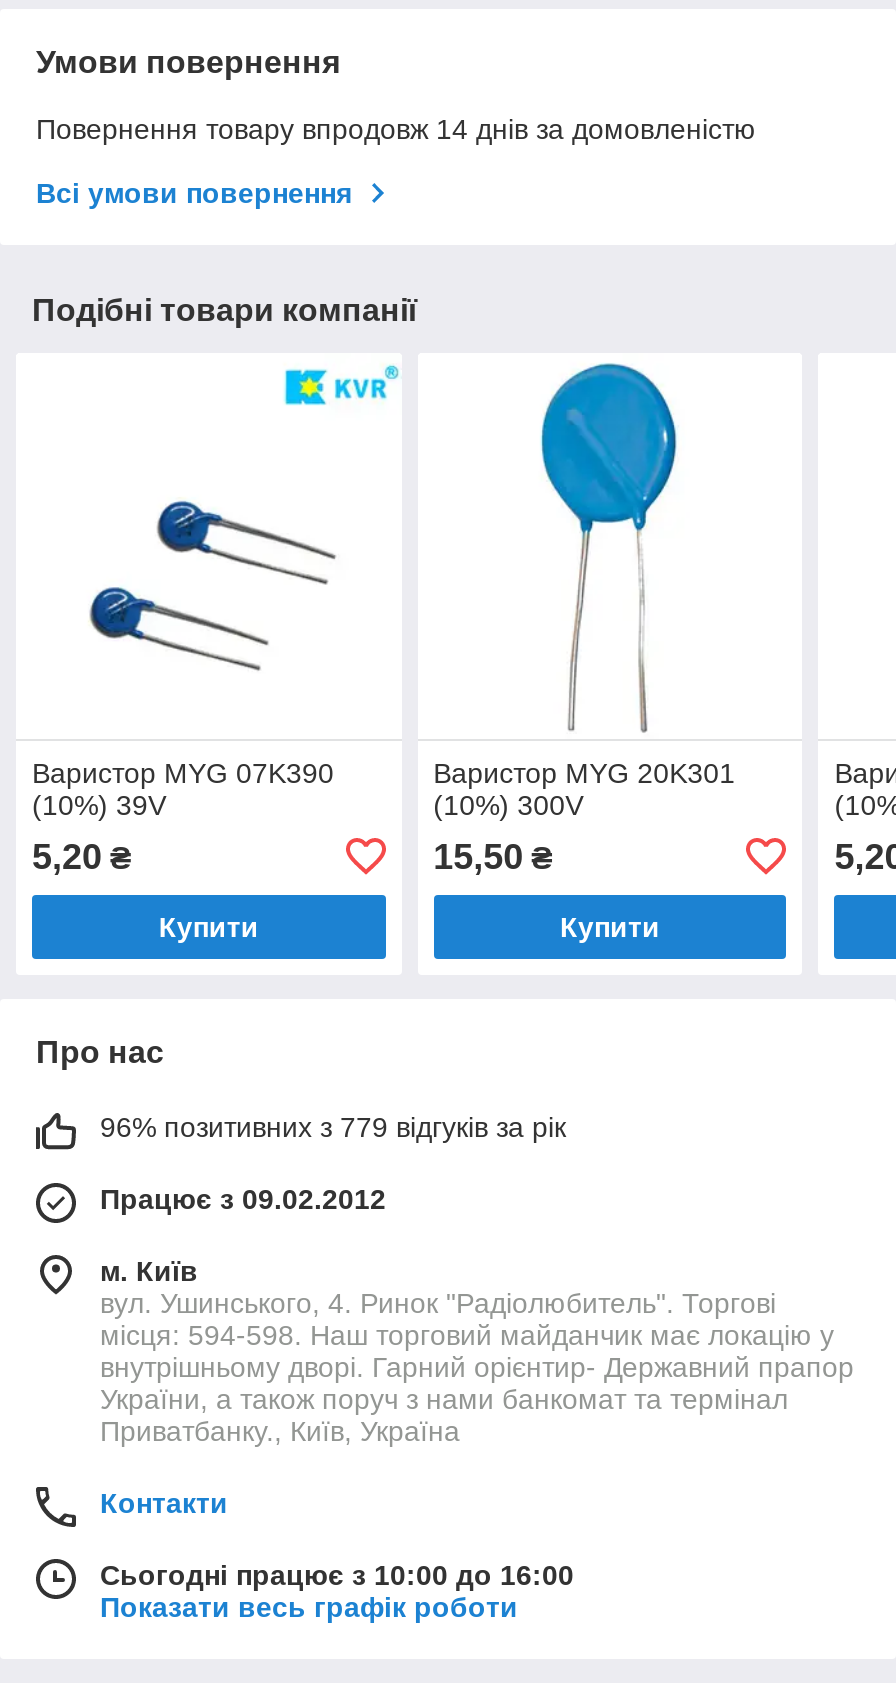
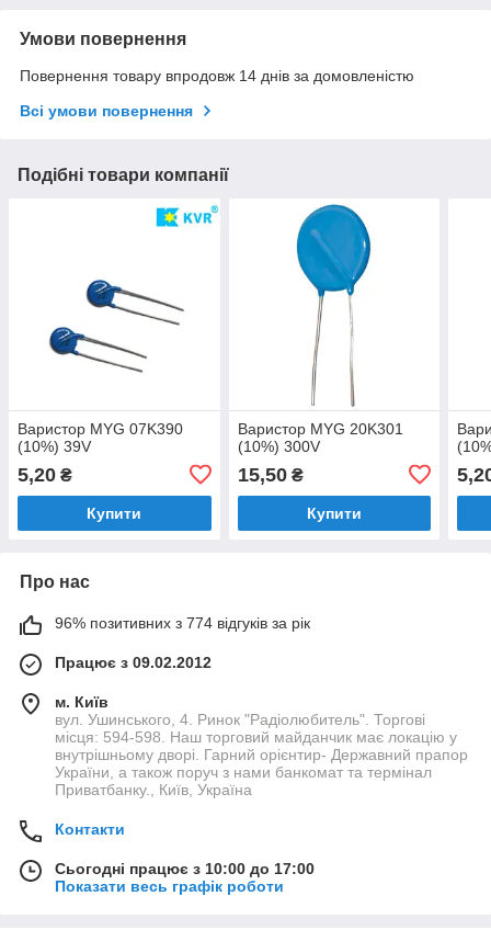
[100,1111,566,1143] 96% позитивних з 779 відгуків за рік -> [55,614,310,631] 96% позитивних з 774 відгуків за рік
[100,1559,574,1591] Сьогодні працює з 10:00 до 16:00 -> [55,860,315,877] Сьогодні працює з 10:00 до 17:00

